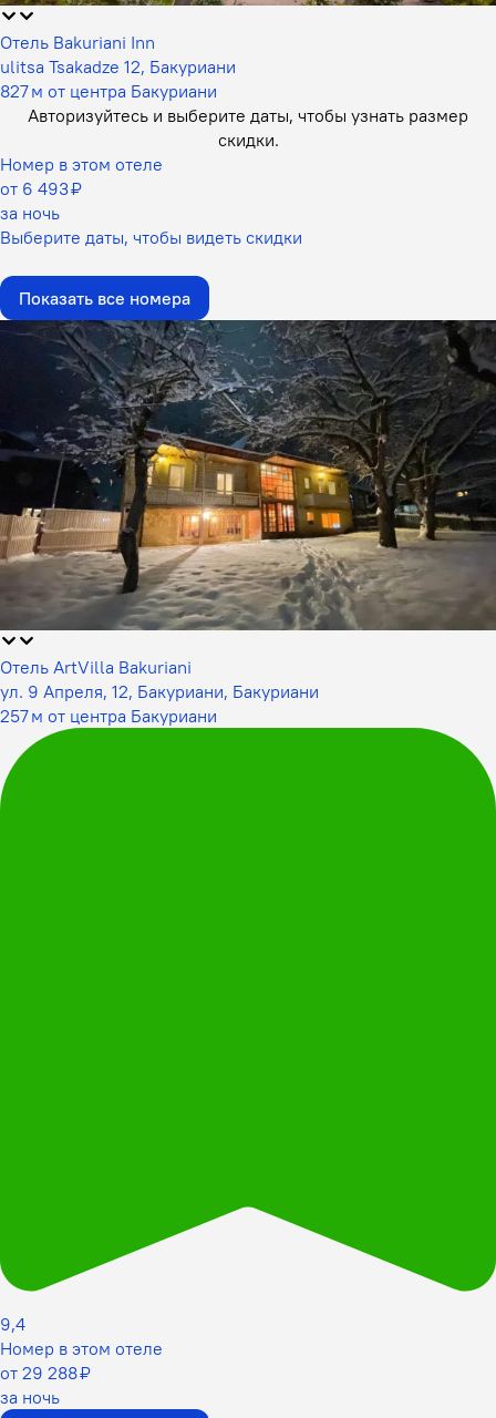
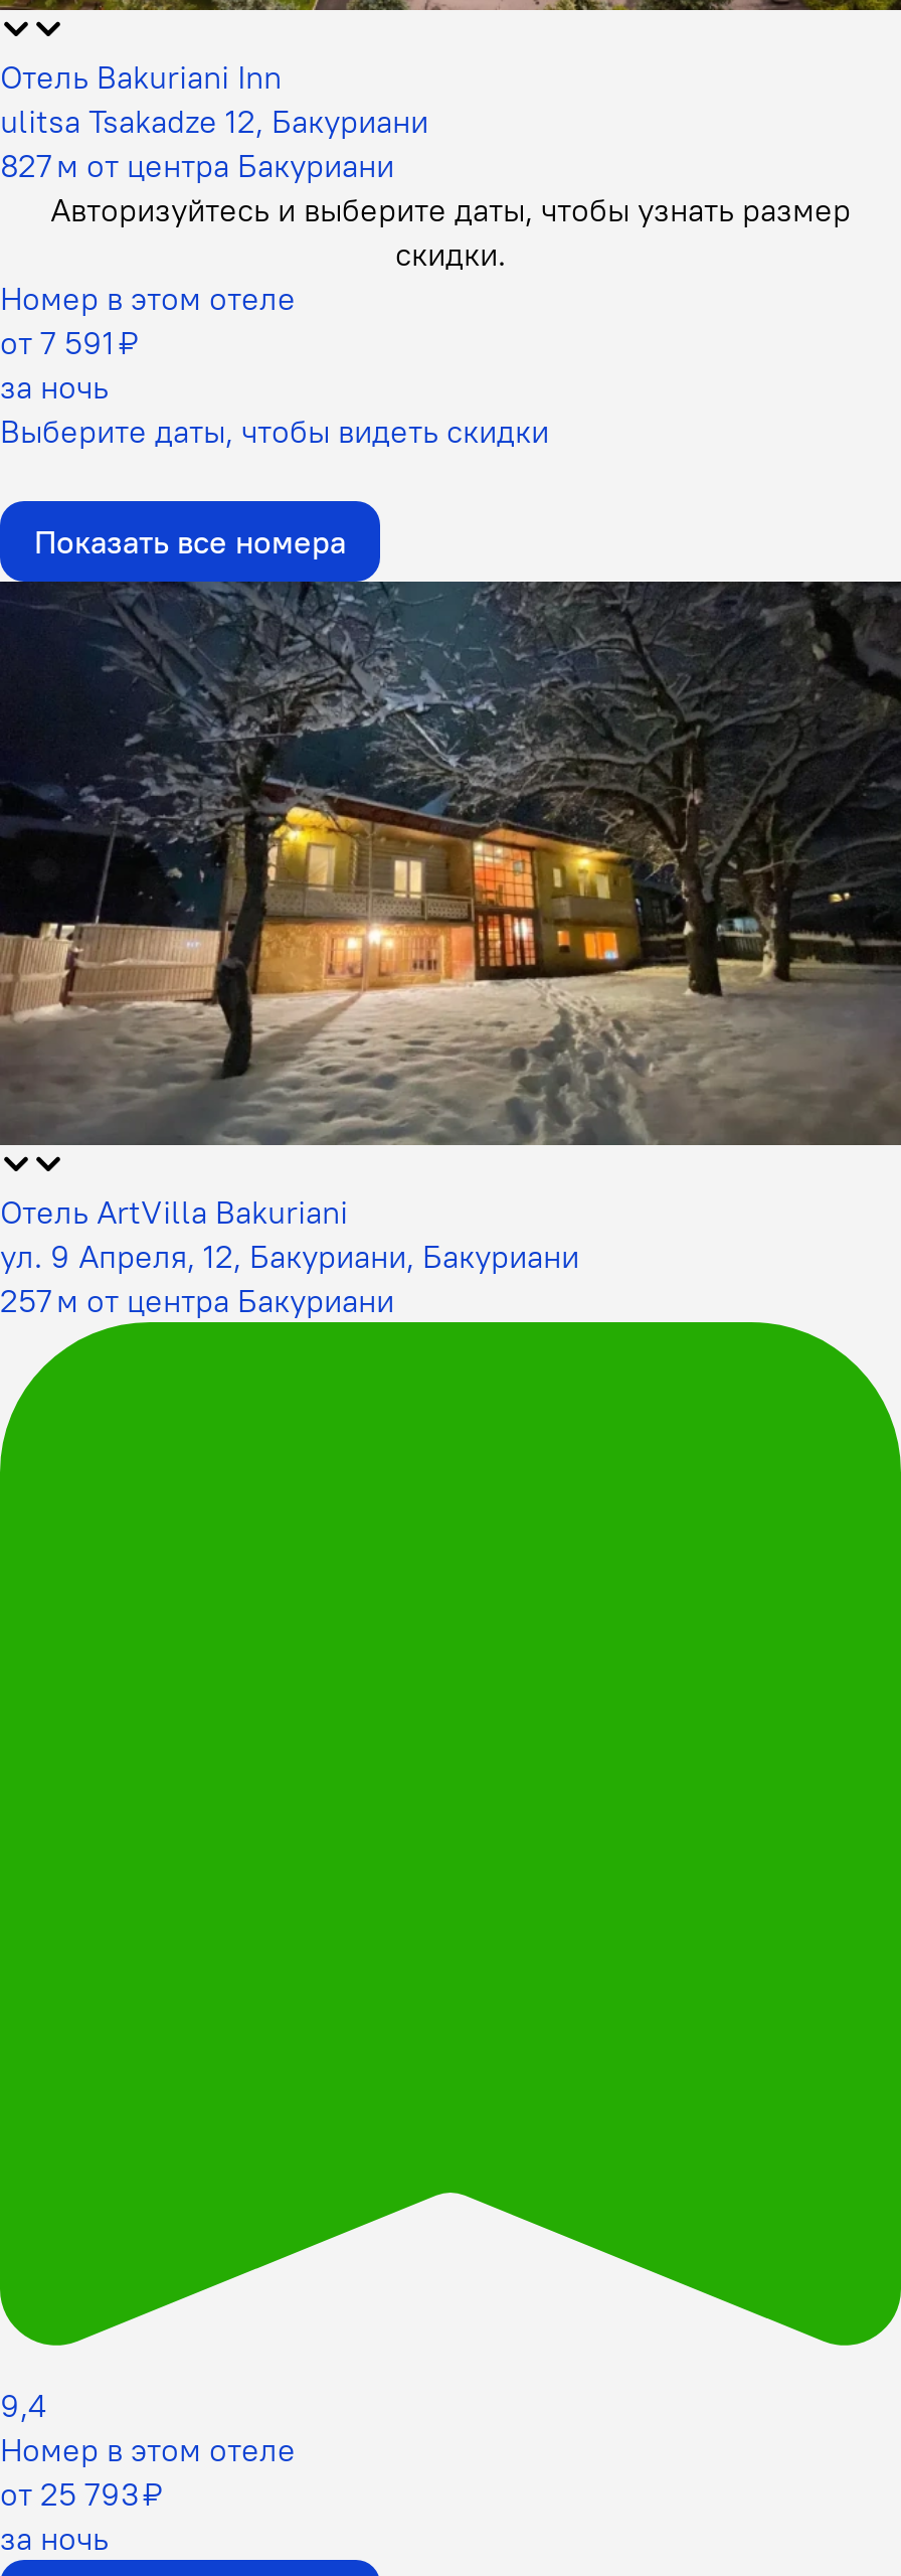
[0,177,82,199] от 6 493 ₽ -> [0,322,139,362] от 7 591 ₽
[0,1362,91,1384] от 29 288 ₽ -> [0,2474,163,2514] от 25 793 ₽

